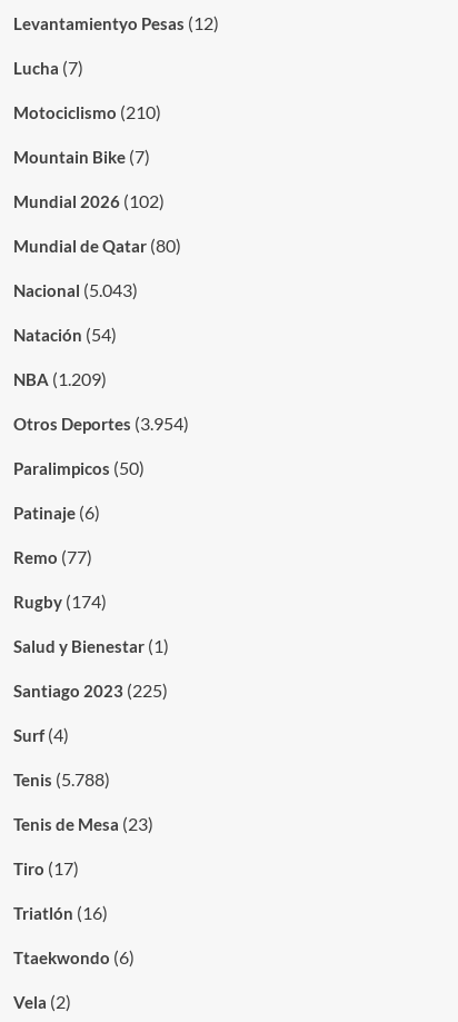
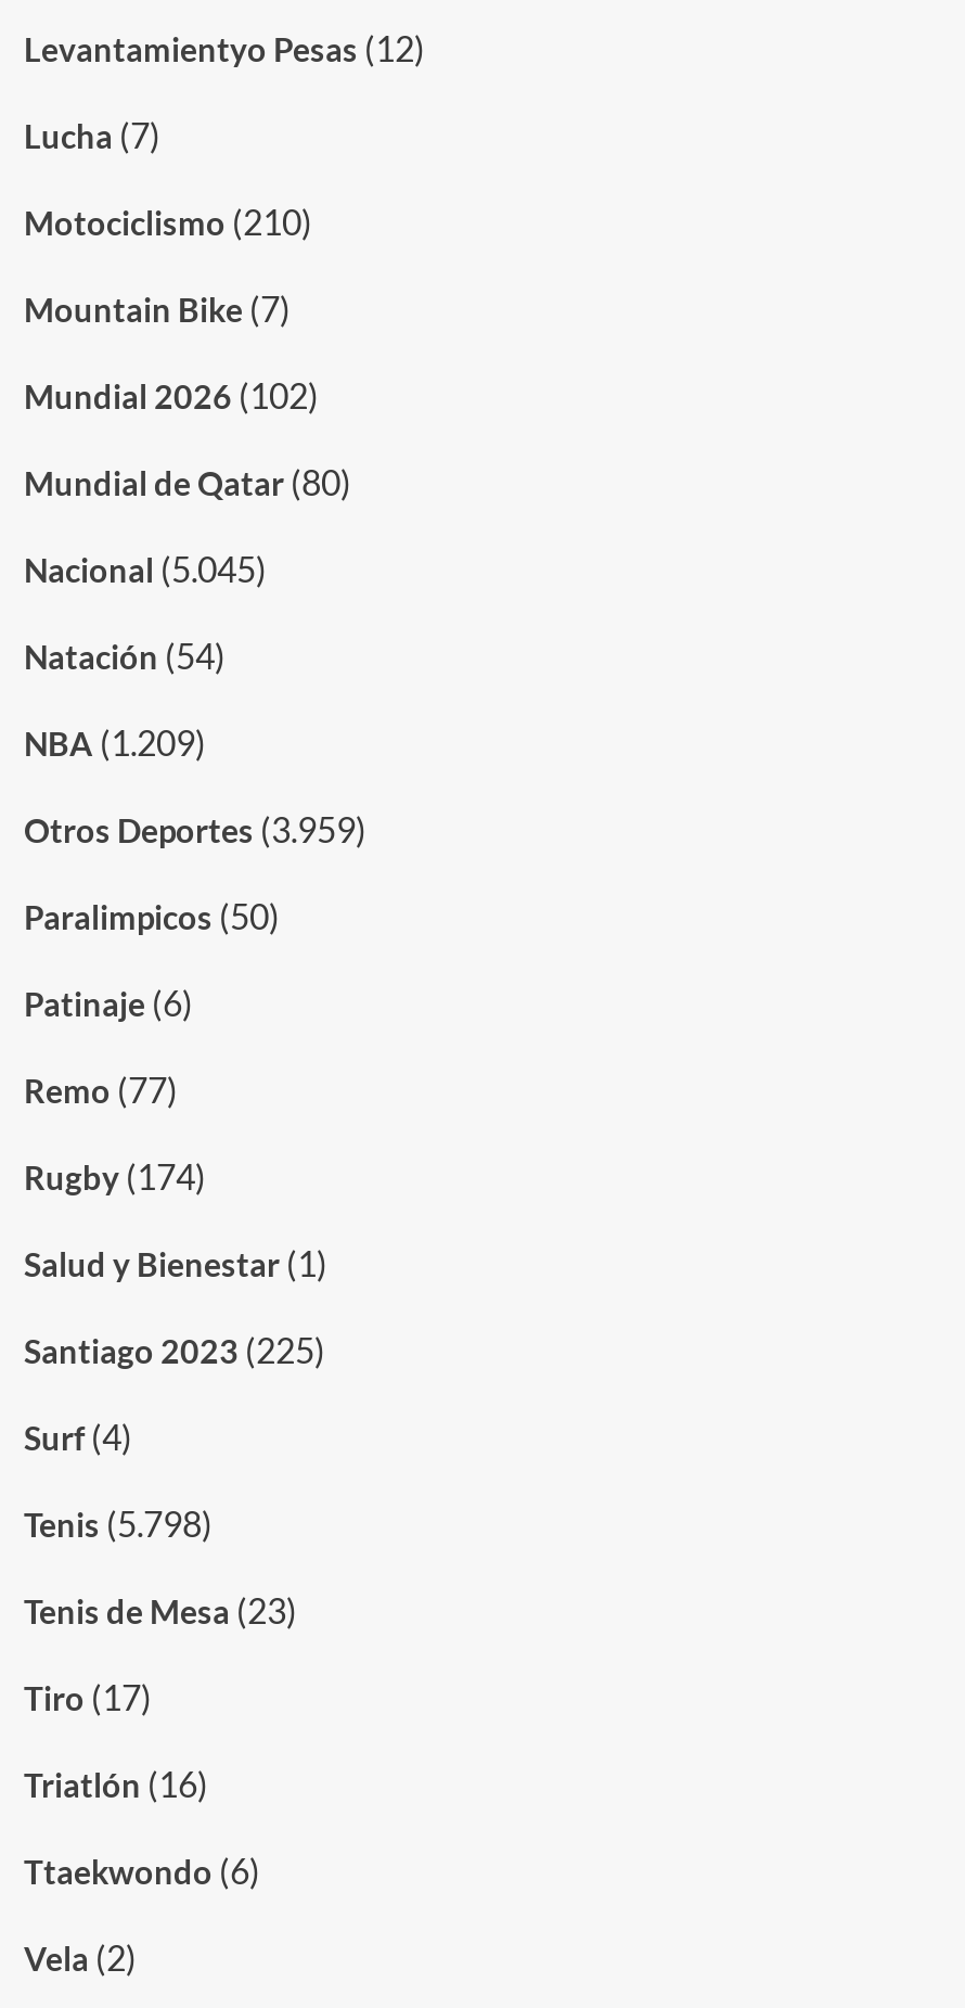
[13,279,137,300] Nacional (5.043) -> [24,547,267,588] Nacional (5.045)
[13,412,188,433] Otros Deportes (3.954) -> [24,808,366,849] Otros Deportes (3.959)
[13,768,109,789] Tenis (5.788) -> [24,1502,213,1543] Tenis (5.798)

